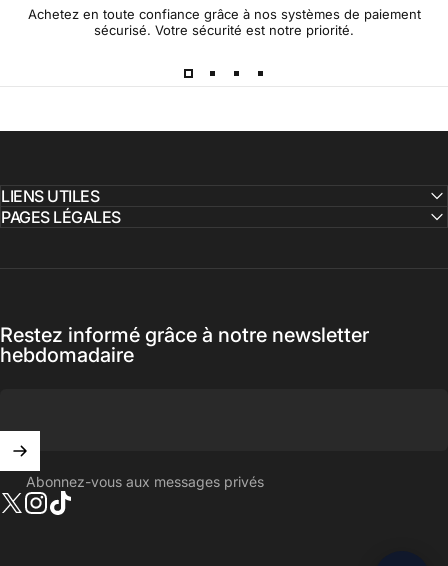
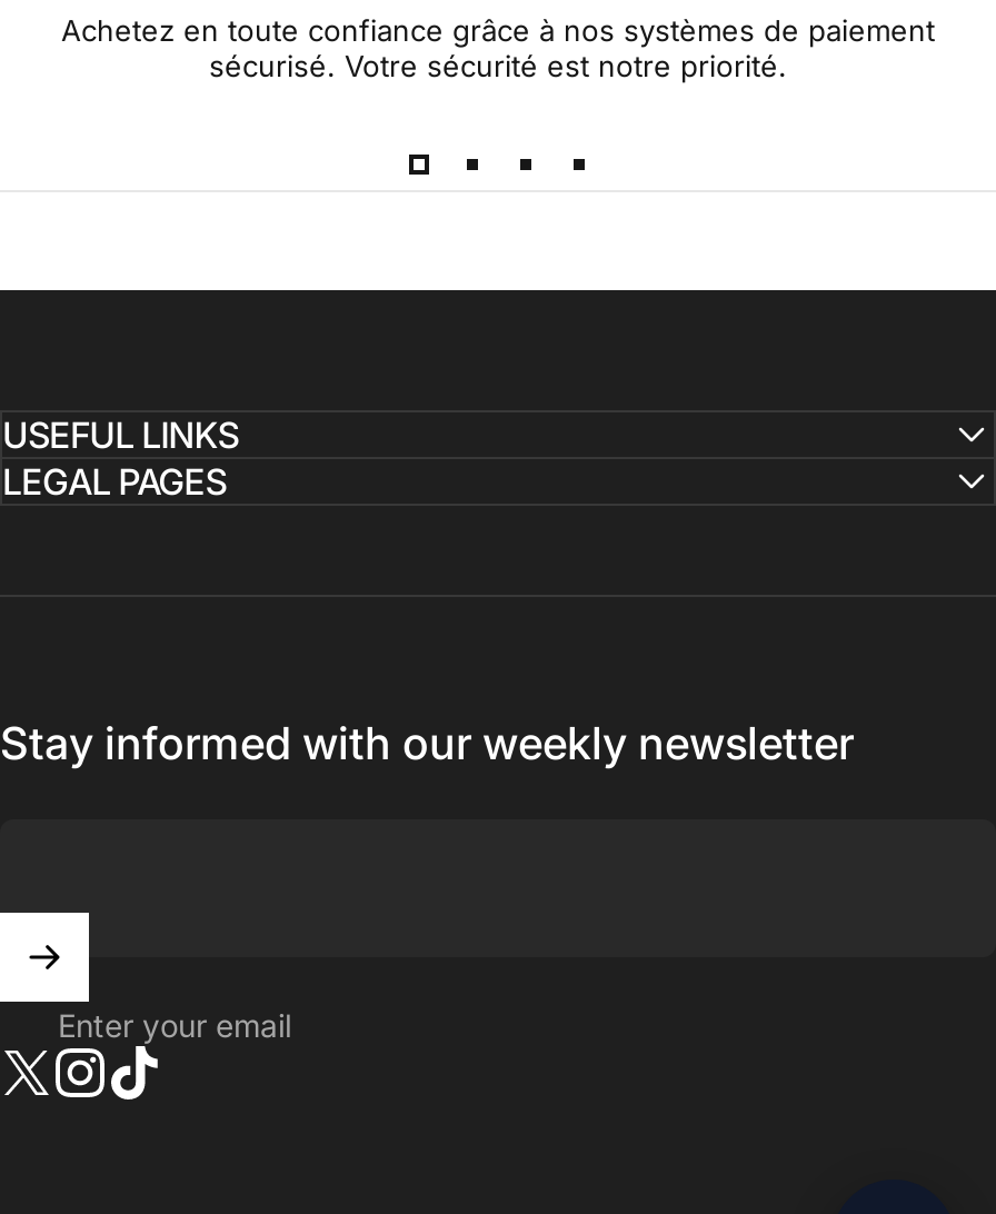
[1,186,121,227] LIENS UTILES | PAGES LÉGALES -> [2,413,238,504] USEFUL LINKS | LEGAL PAGES
[0,323,369,367] Restez informé grâce à notre newsletter | hebdomadaire -> [0,718,854,771] Stay informed with our weekly newsletter
[26,473,264,490] Abonnez-vous aux messages privés -> [58,1007,291,1045] Enter your email

